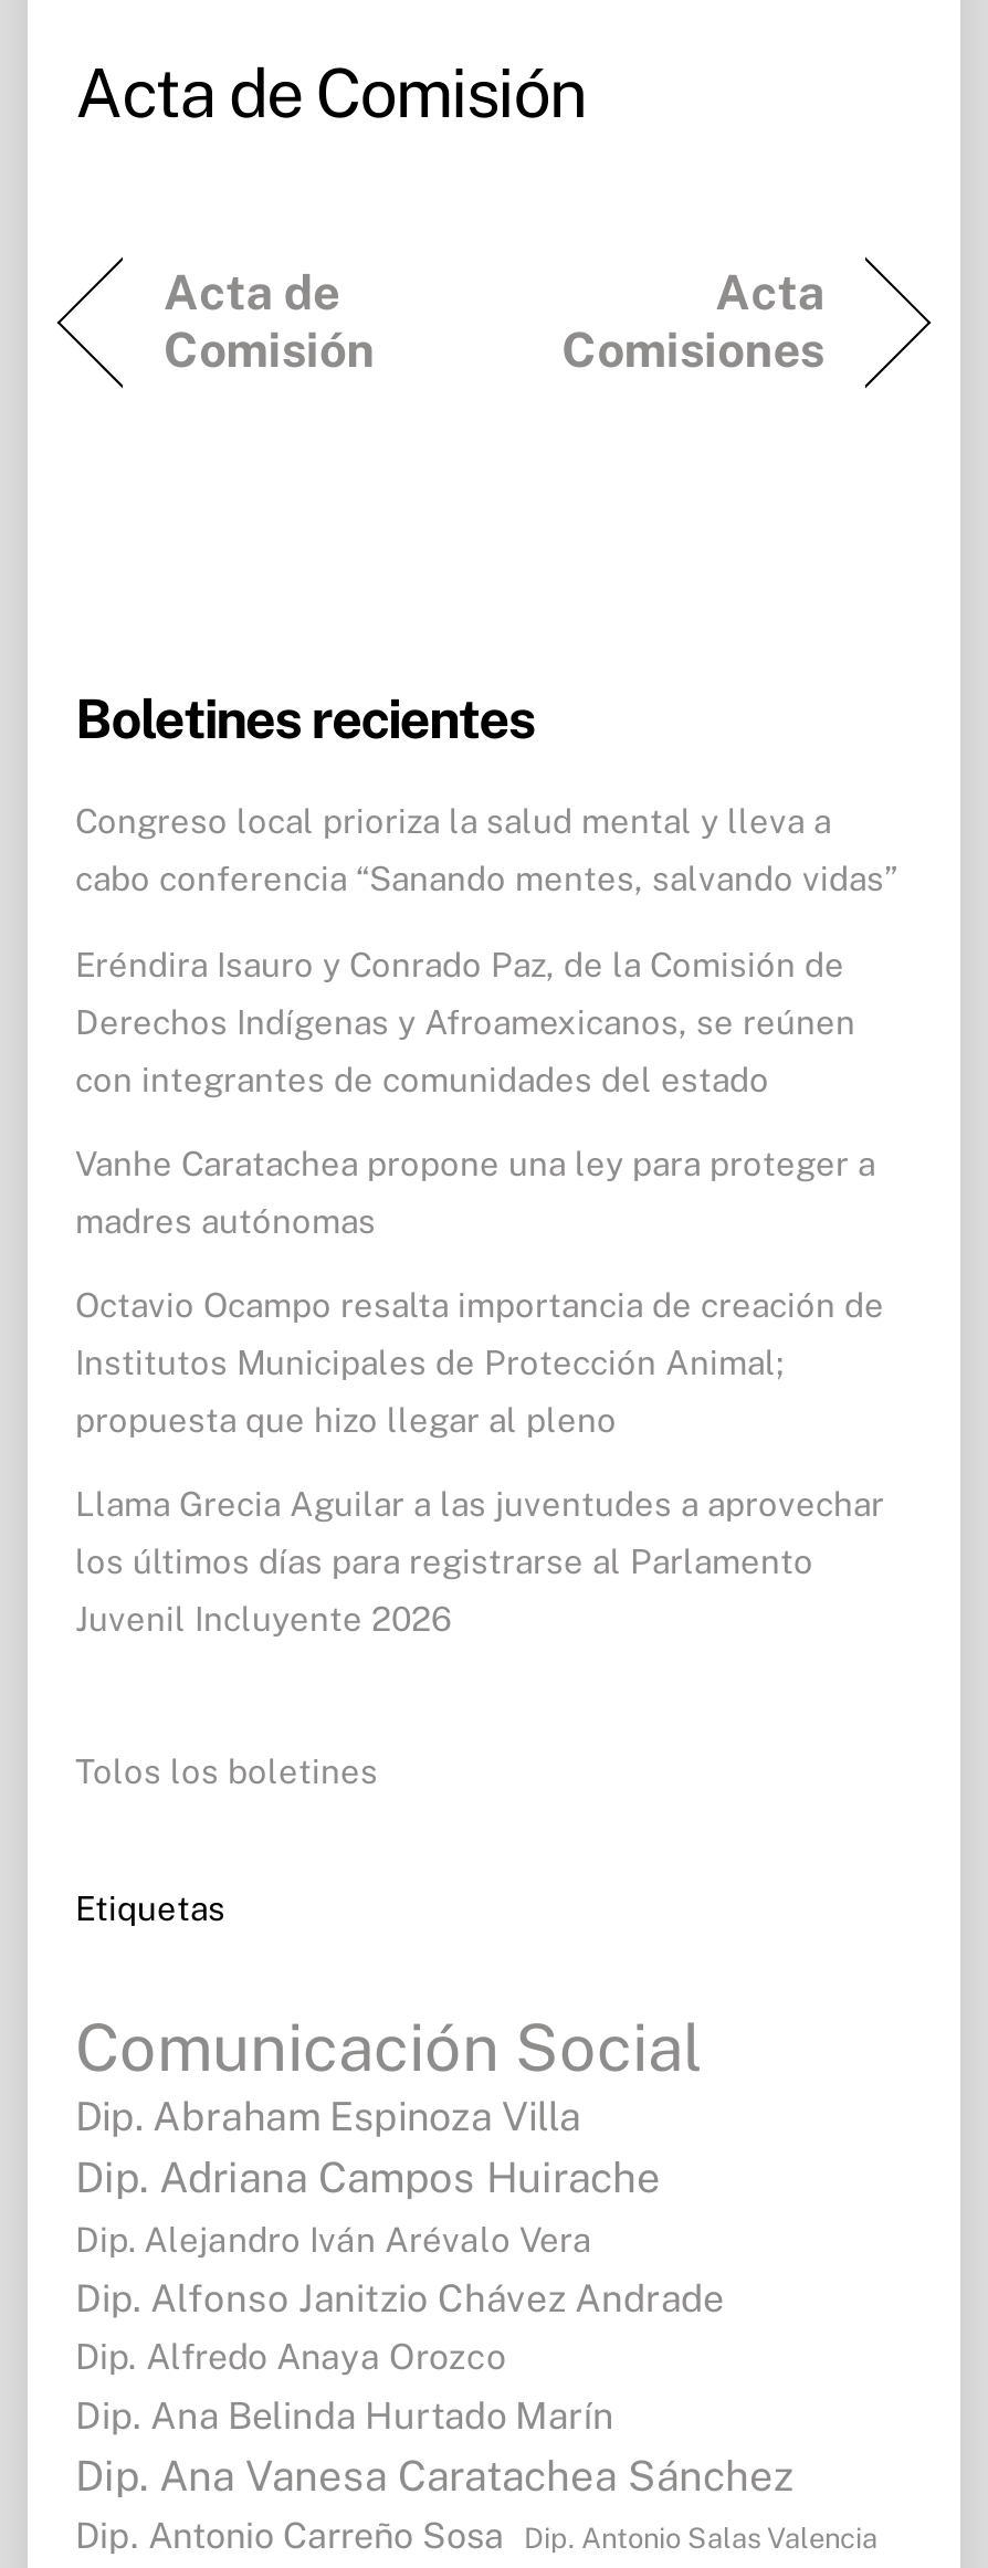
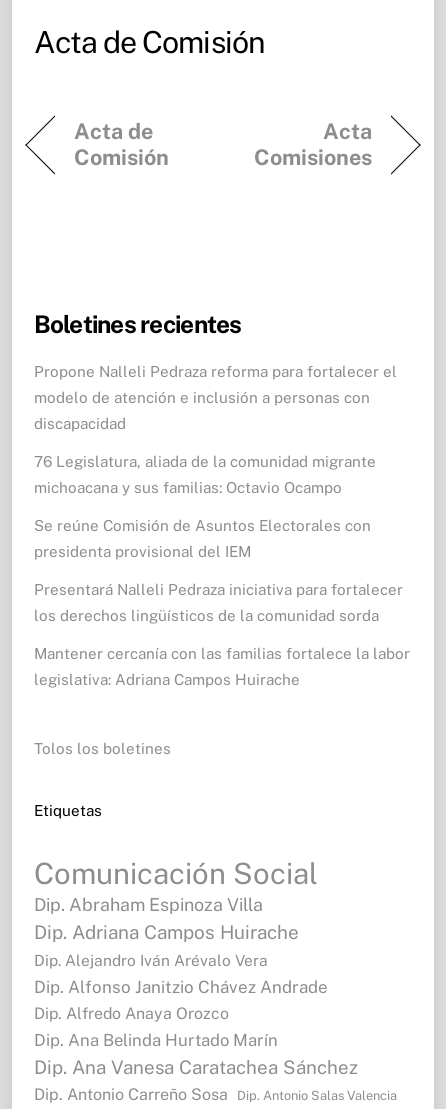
[75,804,897,1638] Congreso local prioriza la salud mental y lleva a | cabo conferencia “Sanando mentes, salvando vidas” | Eréndira Isauro y Conrado Paz, de la Comisión de | Derechos Indígenas y Afroamexicanos, se reúnen | con integrantes de comunidades del estado | Vanhe Caratachea propone una ley para proteger a | madres autónomas | Octavio Ocampo resalta importancia de creación de | Institutos Municipales de Protección Animal; | propuesta que hizo llegar al pleno | Llama Grecia Aguilar a las juventudes a aprovechar | los últimos días para registrarse al Parlamento | Juvenil Incluyente 2026 -> [33,363,409,688] Propone Nalleli Pedraza reforma para fortalecer el | modelo de atención e inclusión a personas con | discapacidad | 76 Legislatura, aliada de la comunidad migrante | michoacana y sus familias: Octavio Ocampo | Se reúne Comisión de Asuntos Electorales con | presidenta provisional del IEM | Presentará Nalleli Pedraza iniciativa para fortalecer | los derechos lingüísticos de la comunidad sorda | Mantener cercanía con las familias fortalece la labor | legislativa: Adriana Campos Huirache

